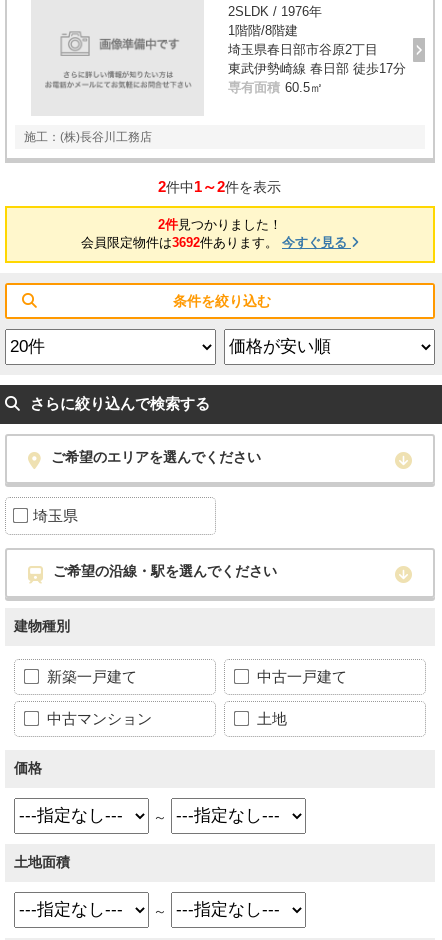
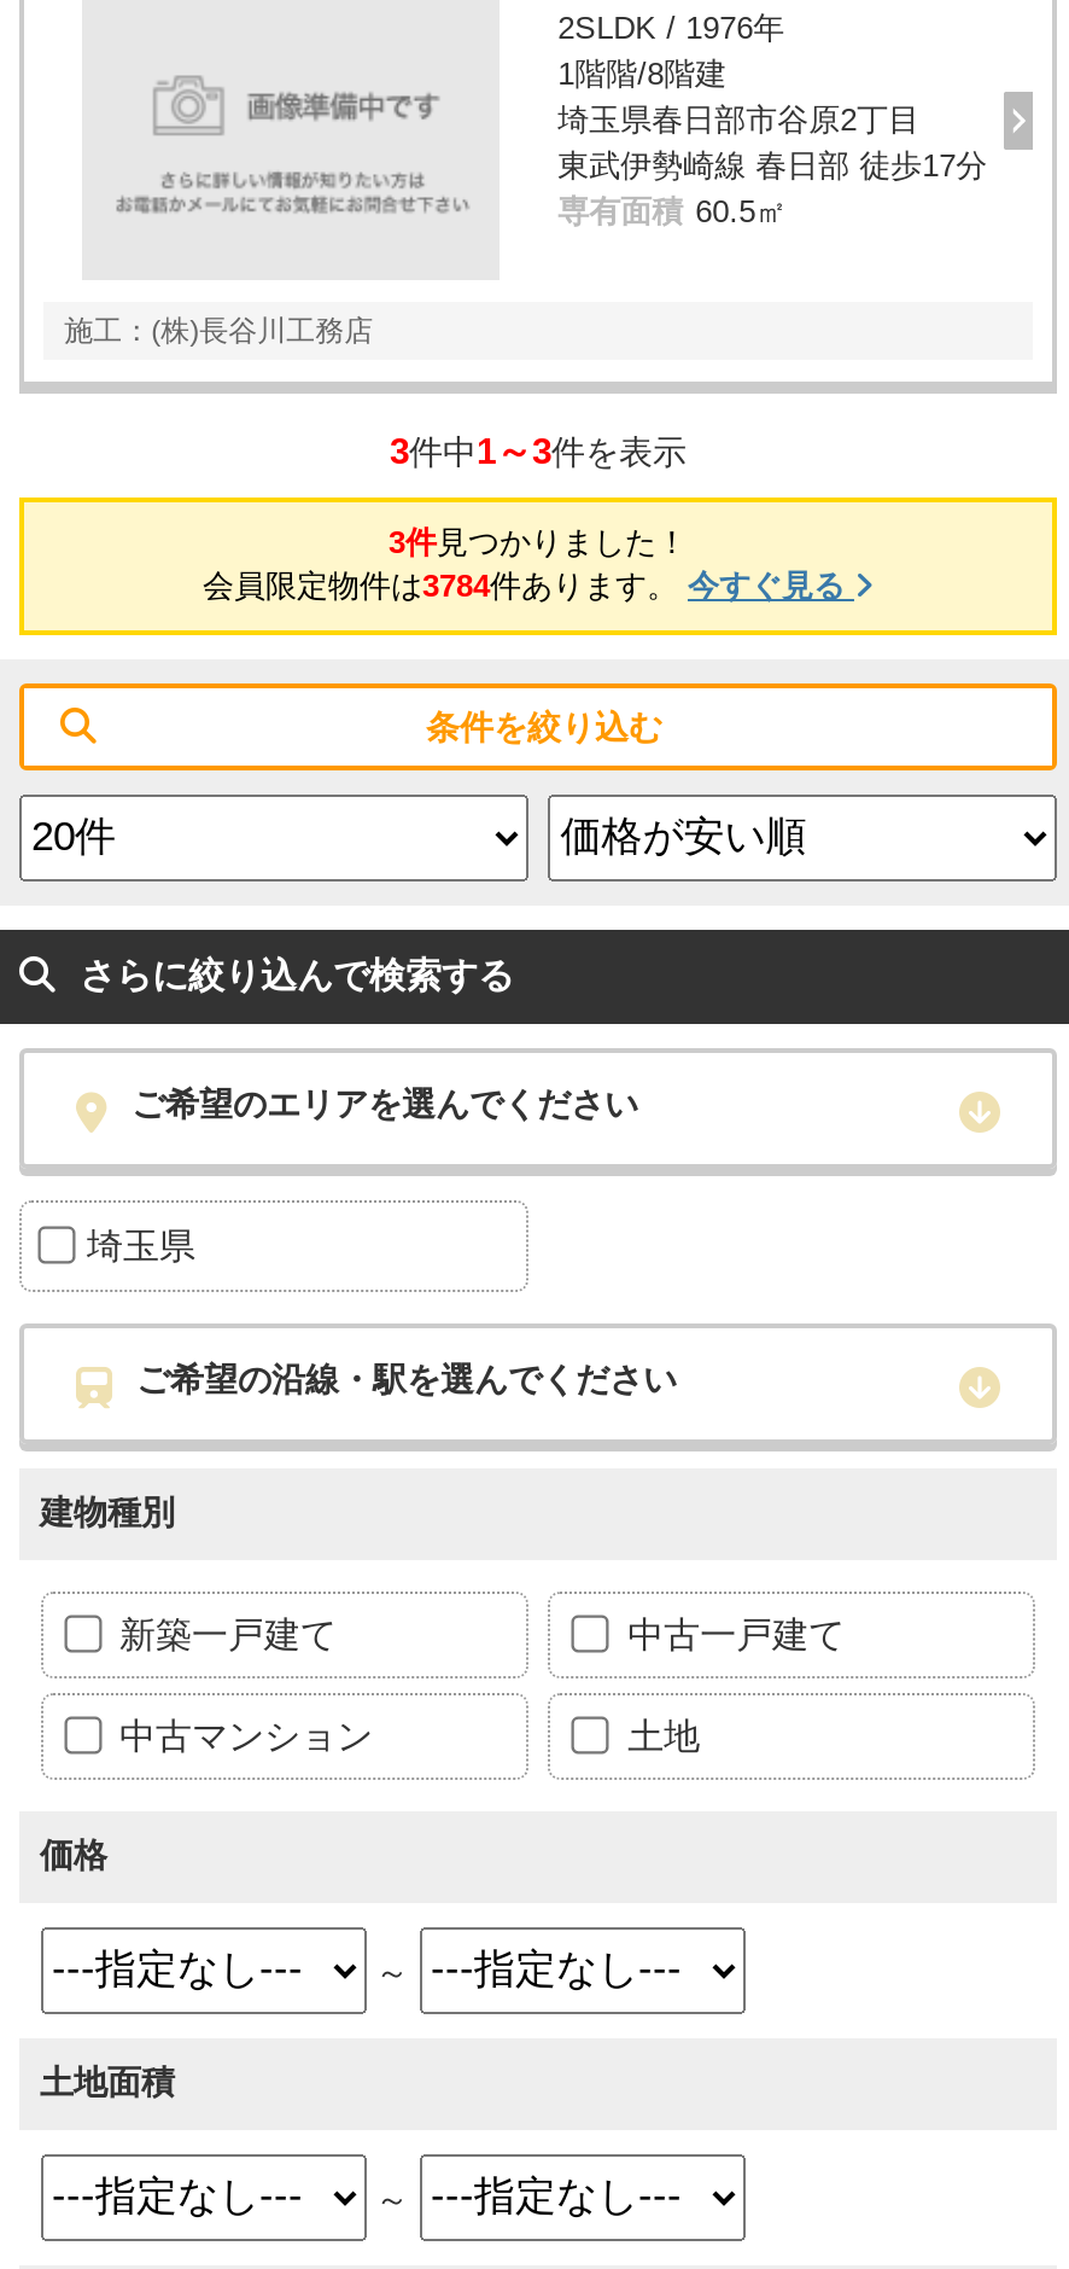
[158,178,281,195] 2件中1～2件を表示 -> [390,429,687,470] 3件中1～3件を表示
[158,217,282,232] 2件見つかりました！ -> [389,524,688,561] 3件見つかりました！
[81,235,351,250] 会員限定物件は3692件あります。今すぐ見る -> [203,568,854,604] 会員限定物件は3784件あります。今すぐ見る

